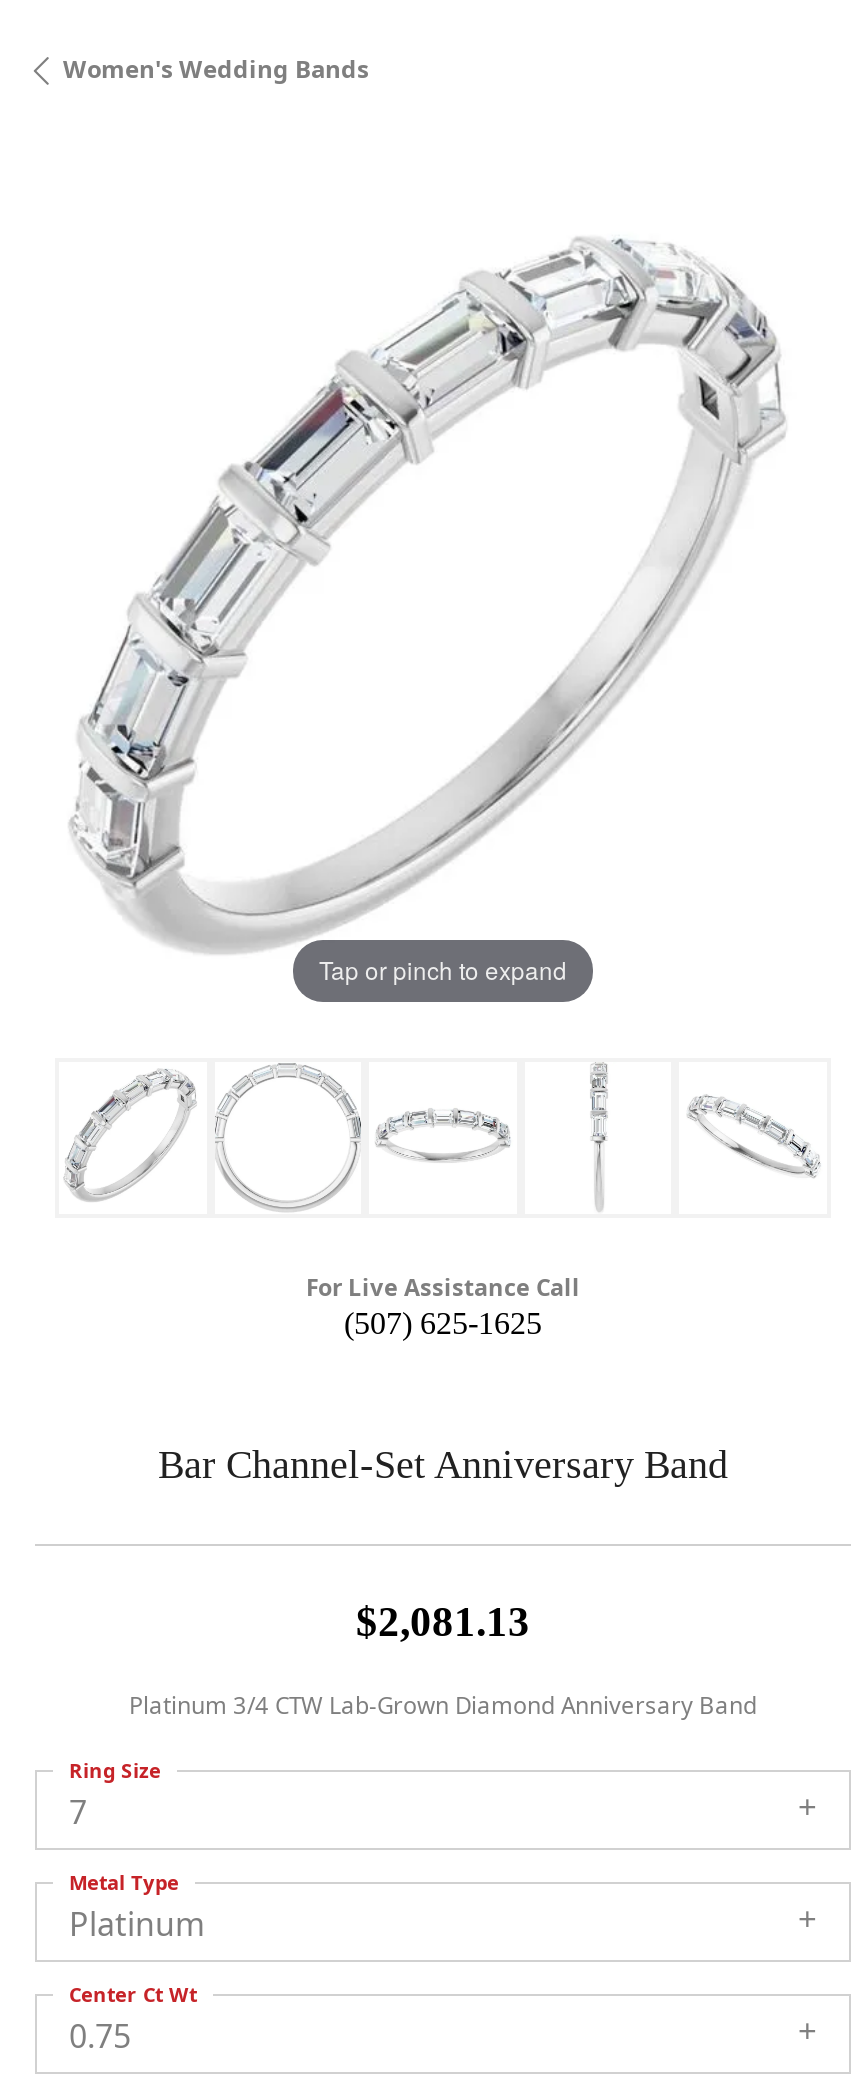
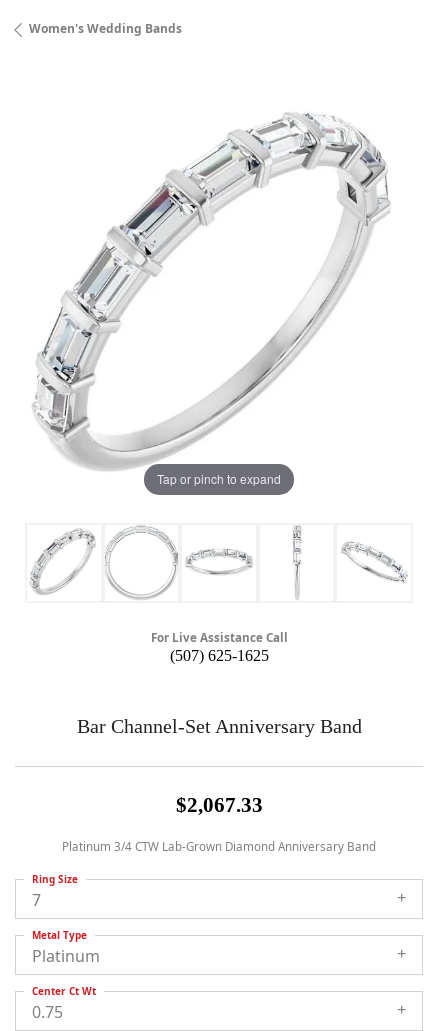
[356,1597,530,1643] $2,081.13 -> [175,793,262,816] $2,067.33

